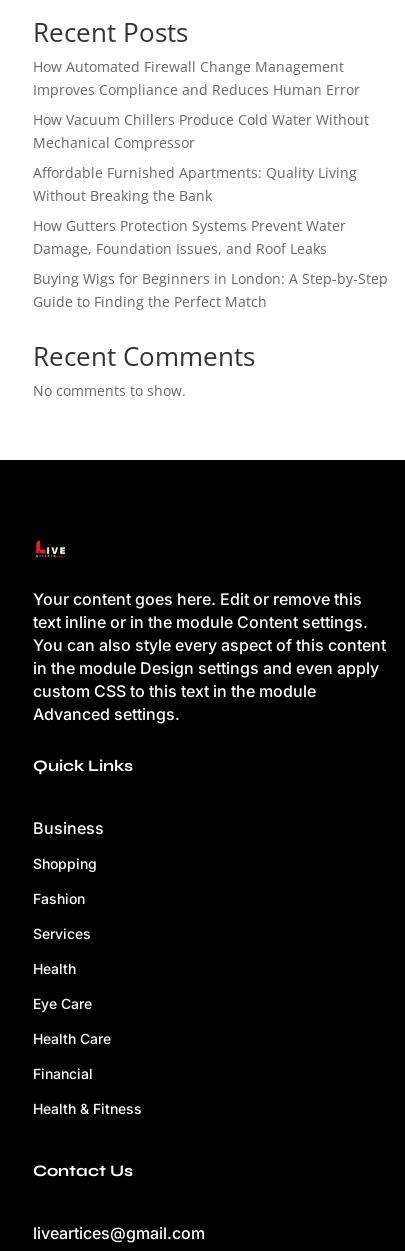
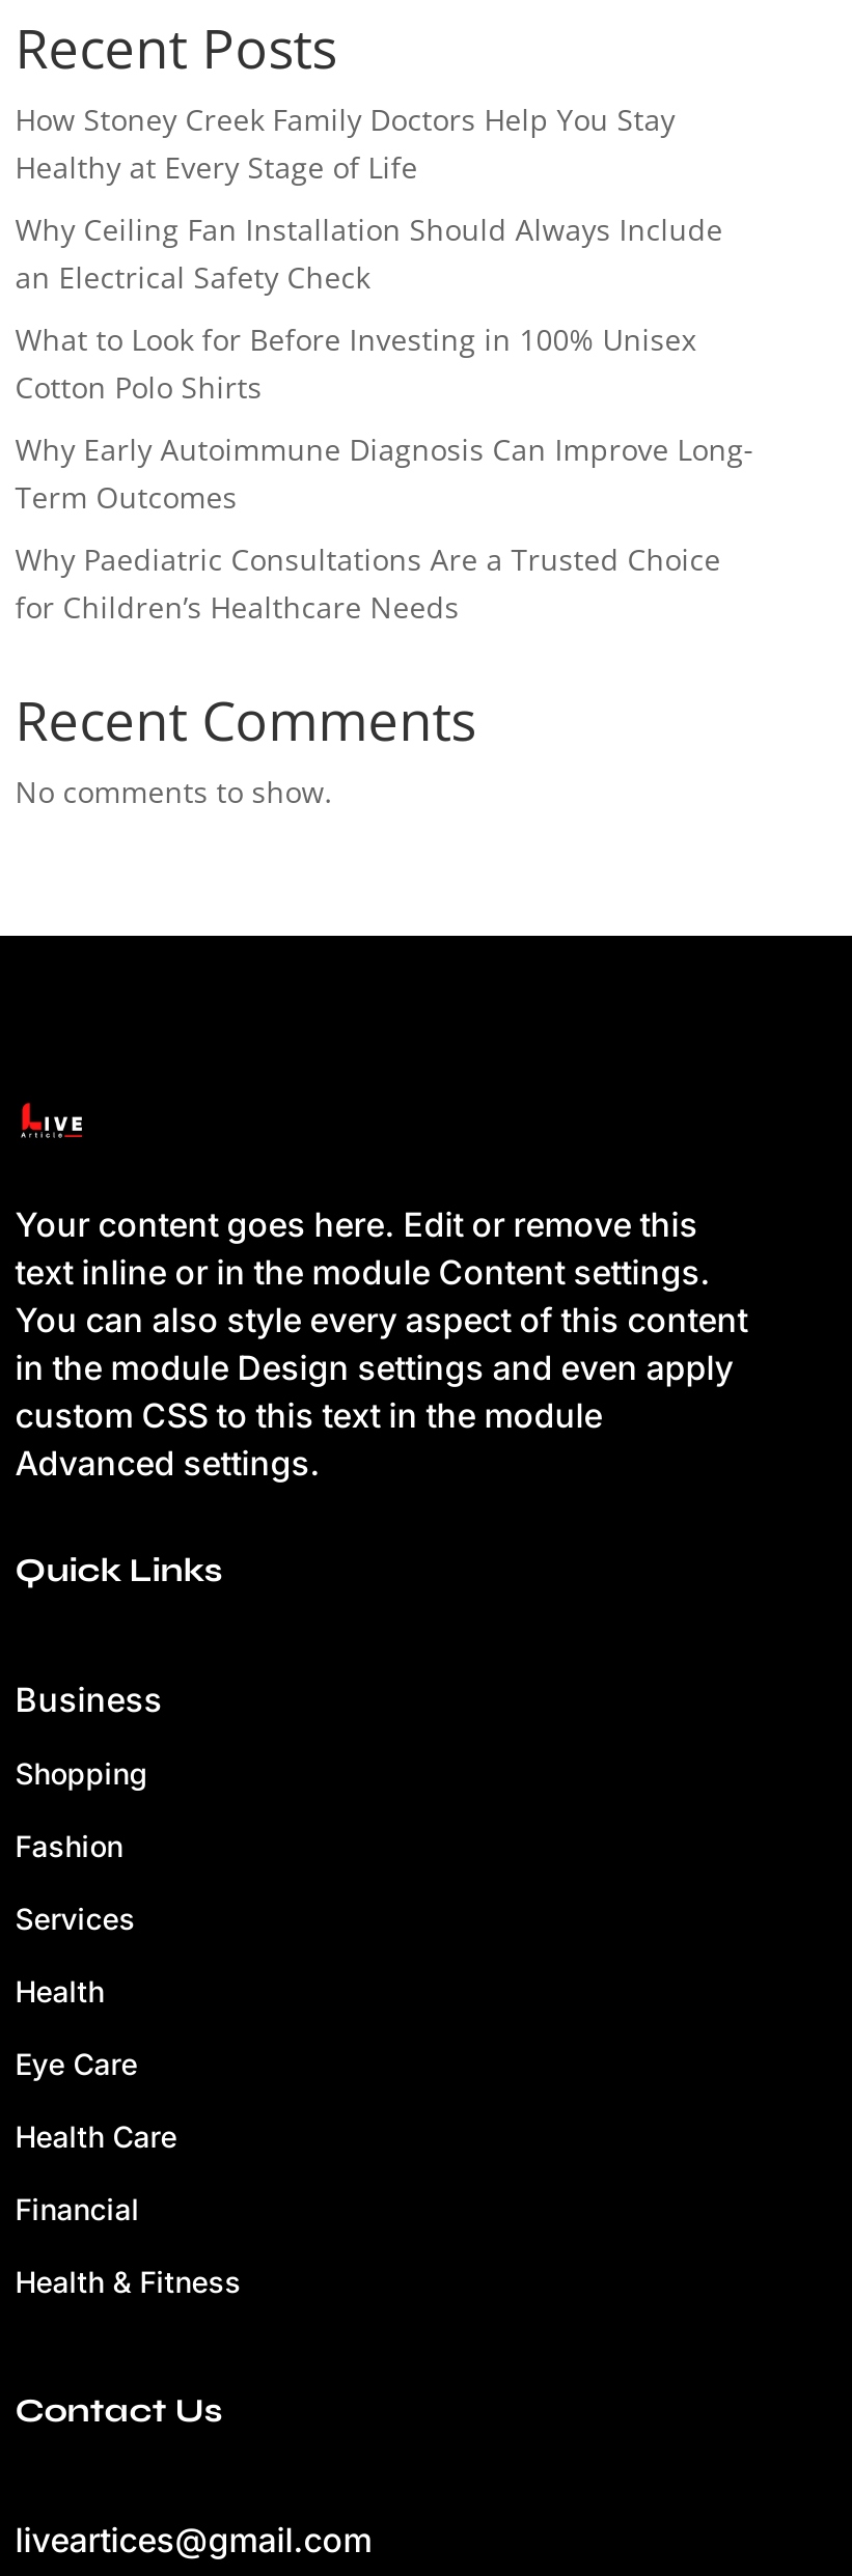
[33,57,360,99] How Automated Firewall Change Management | Improves Compliance and Reduces Human Error -> [15,100,675,188] How Stoney Creek Family Doctors Help You Stay | Healthy at Every Stage of Life
[33,110,369,152] How Vacuum Chillers Produce Cold Water Without | Mechanical Compressor -> [15,210,723,298] Why Ceiling Fan Installation Should Always Include | an Electrical Safety Check
[33,163,357,205] Affordable Furnished Apartments: Quality Living | Without Breaking the Bank -> [15,320,696,408] What to Look for Before Investing in 100% Unisex | Cotton Polo Shirts
[33,216,346,258] How Gutters Protection Systems Prevent Water | Damage, Foundation Issues, and Roof Leaks -> [15,430,754,517] Why Early Autoimmune Diagnosis Can Improve Long- | Term Outcomes
[33,269,388,311] Buying Wigs for Beginners in London: A Step-by-Step | Guide to Finding the Perfect Match -> [15,540,721,627] Why Paediatric Consultations Are a Trusted Choice | for Children’s Healthcare Needs

